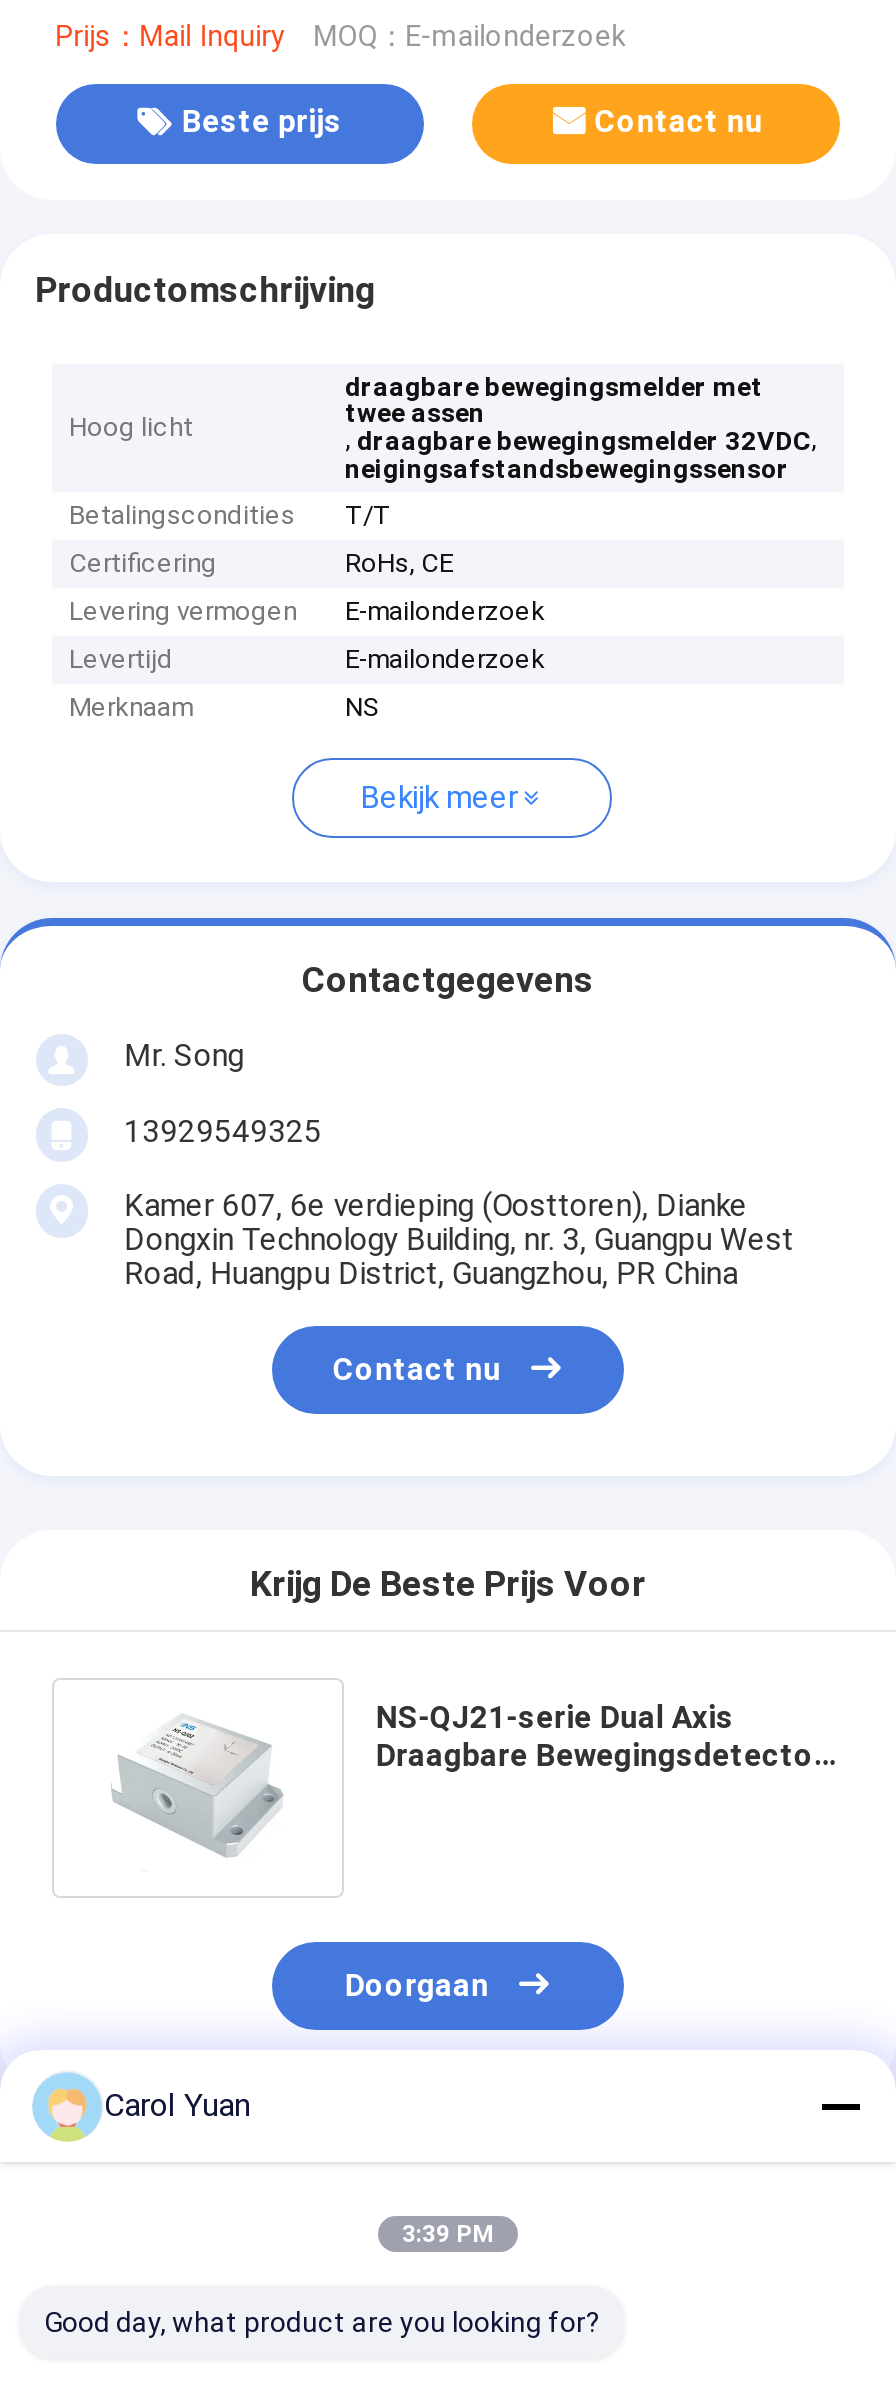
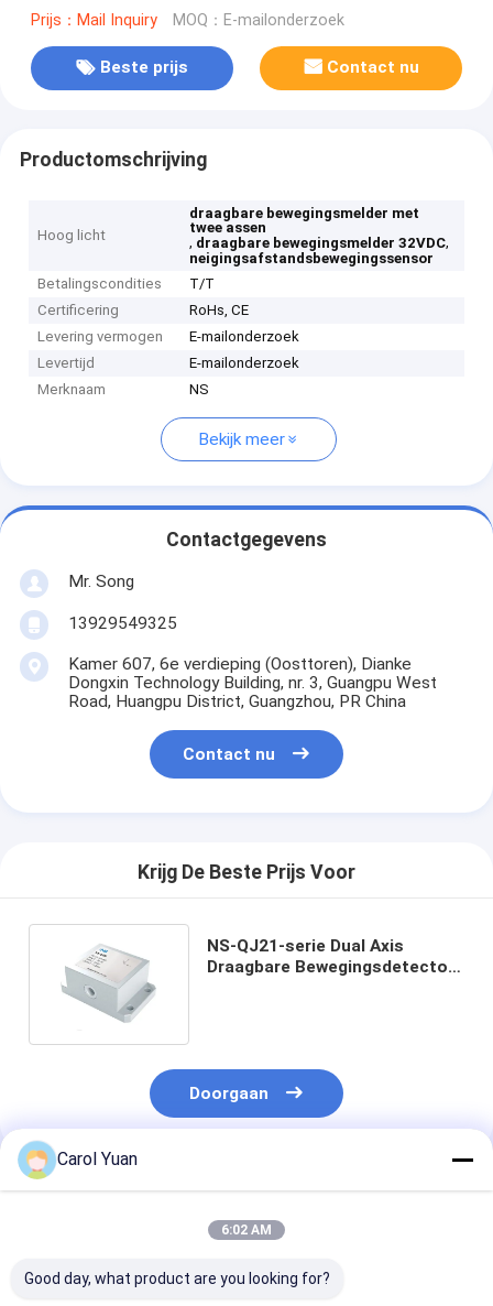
[402,2220,494,2248] 3:39 PM -> [221,1222,272,1238] 6:02 AM

